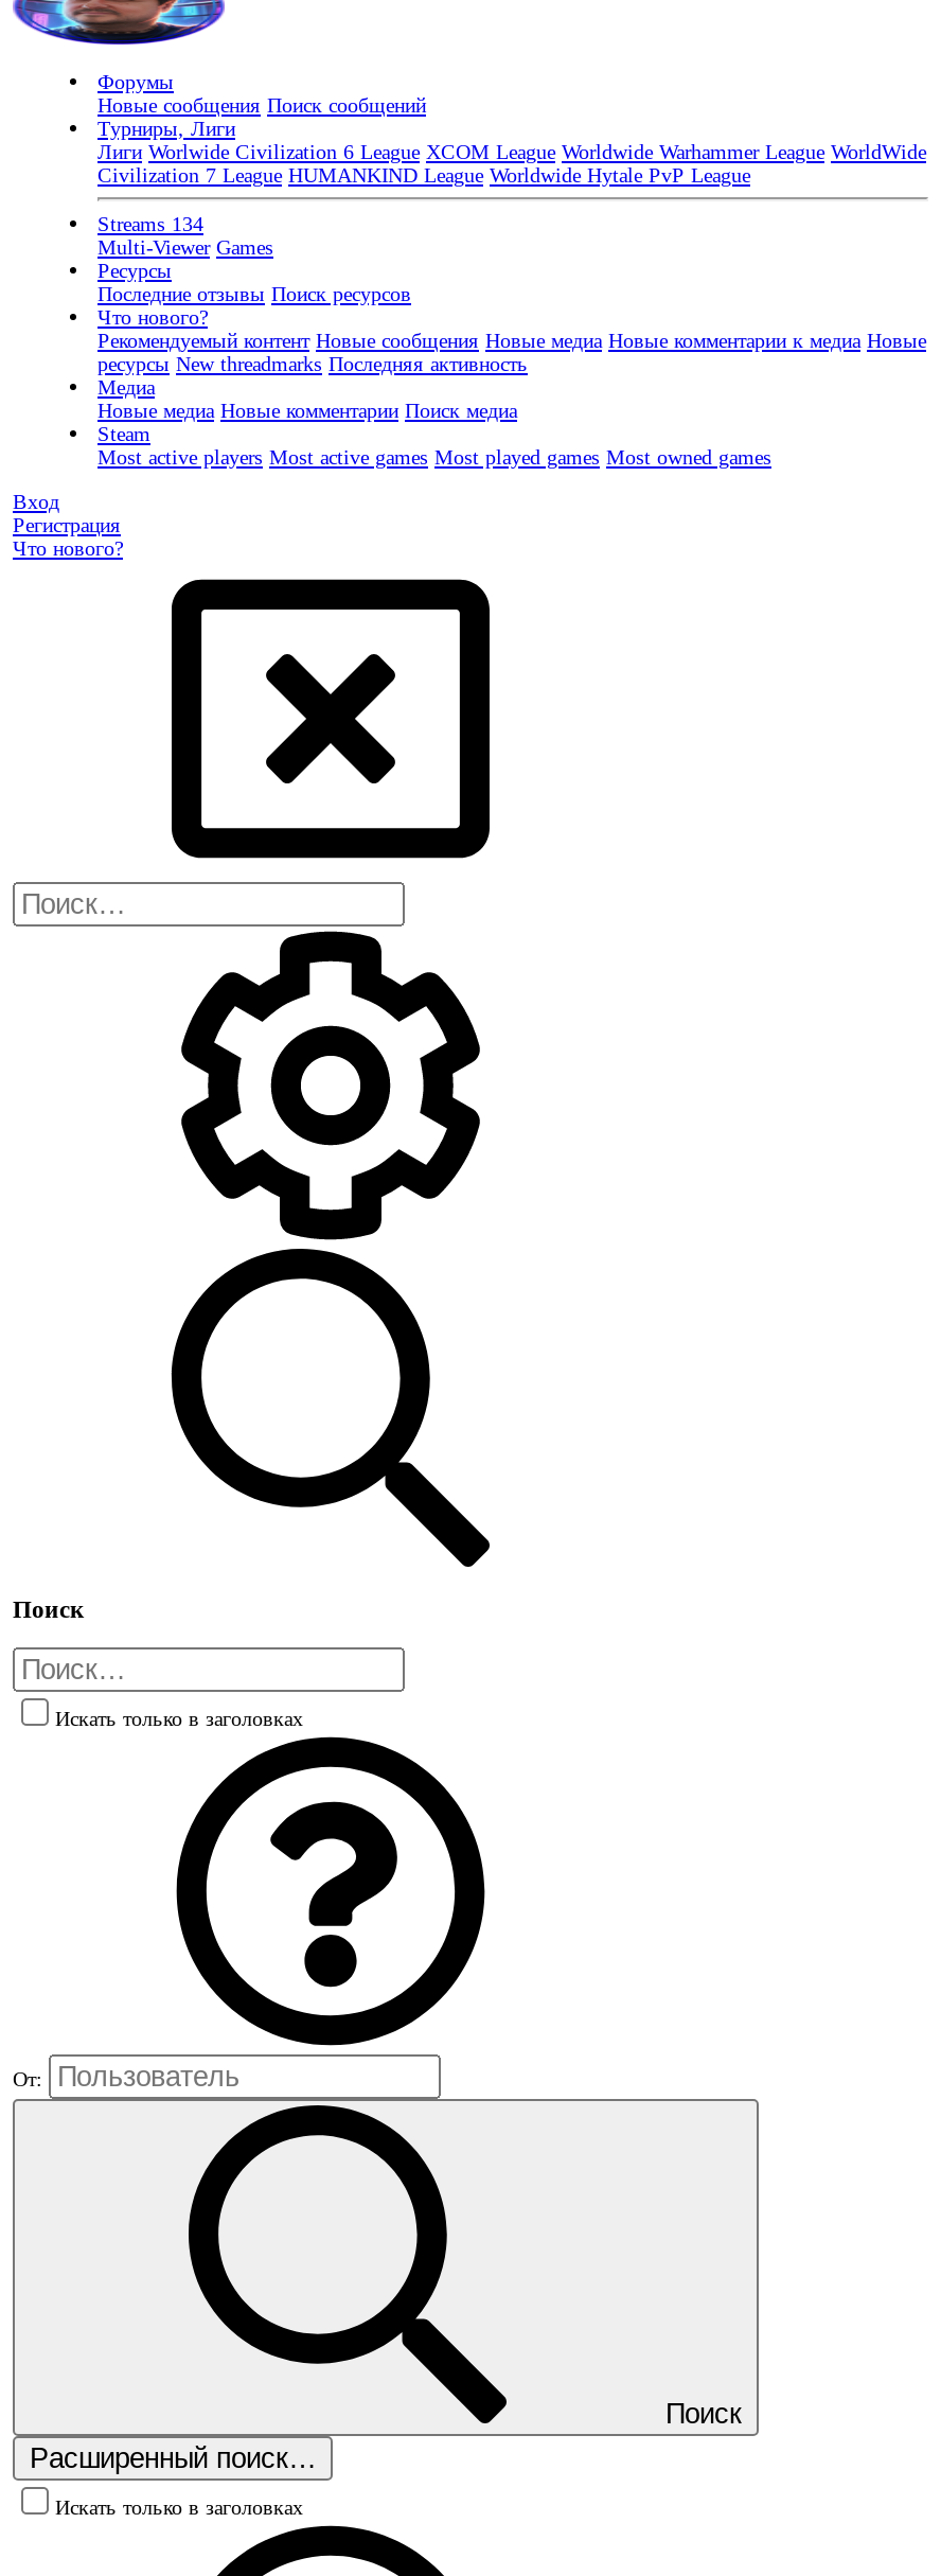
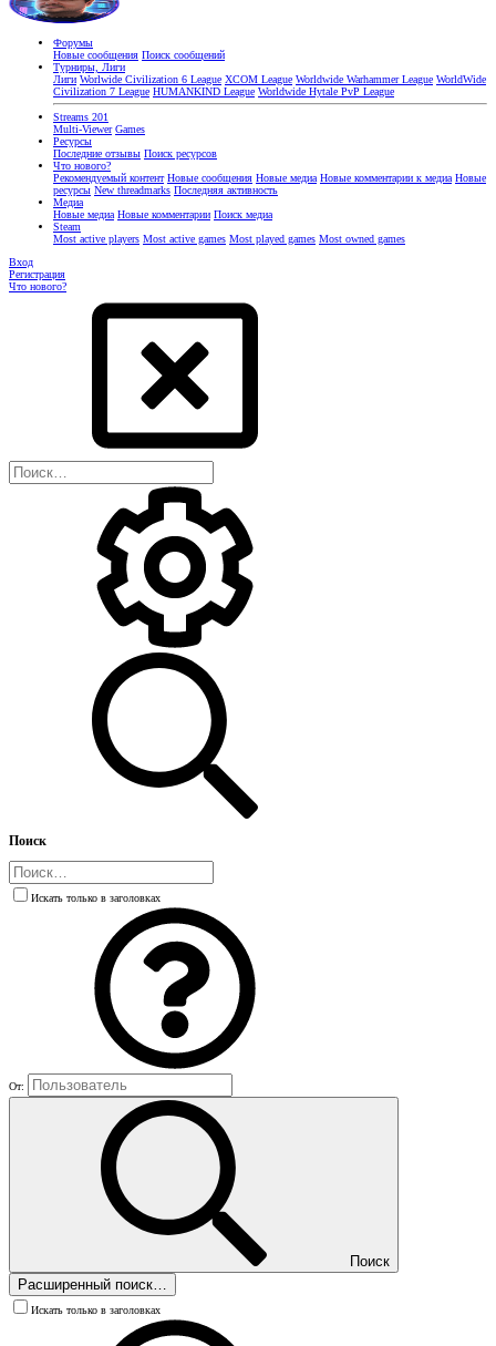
[97,212,203,235] Streams 134 -> [53,111,108,123] Streams 201

